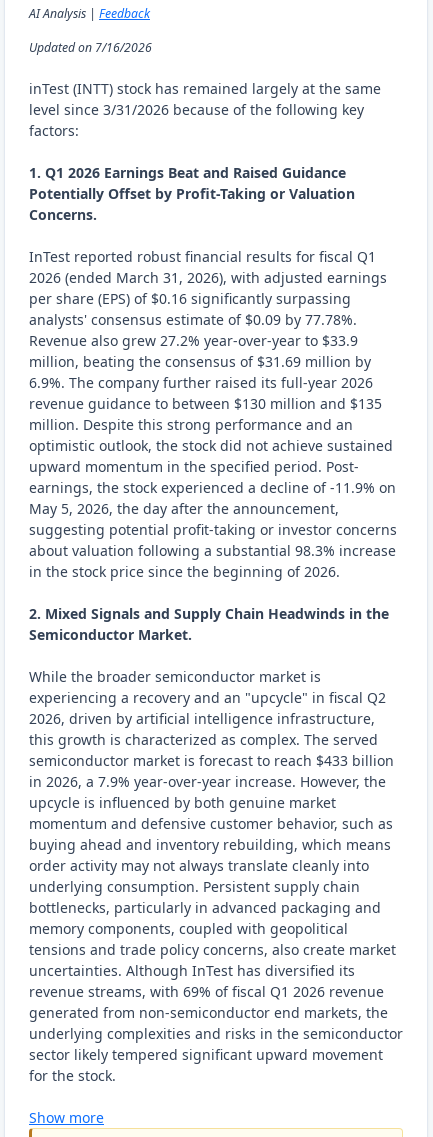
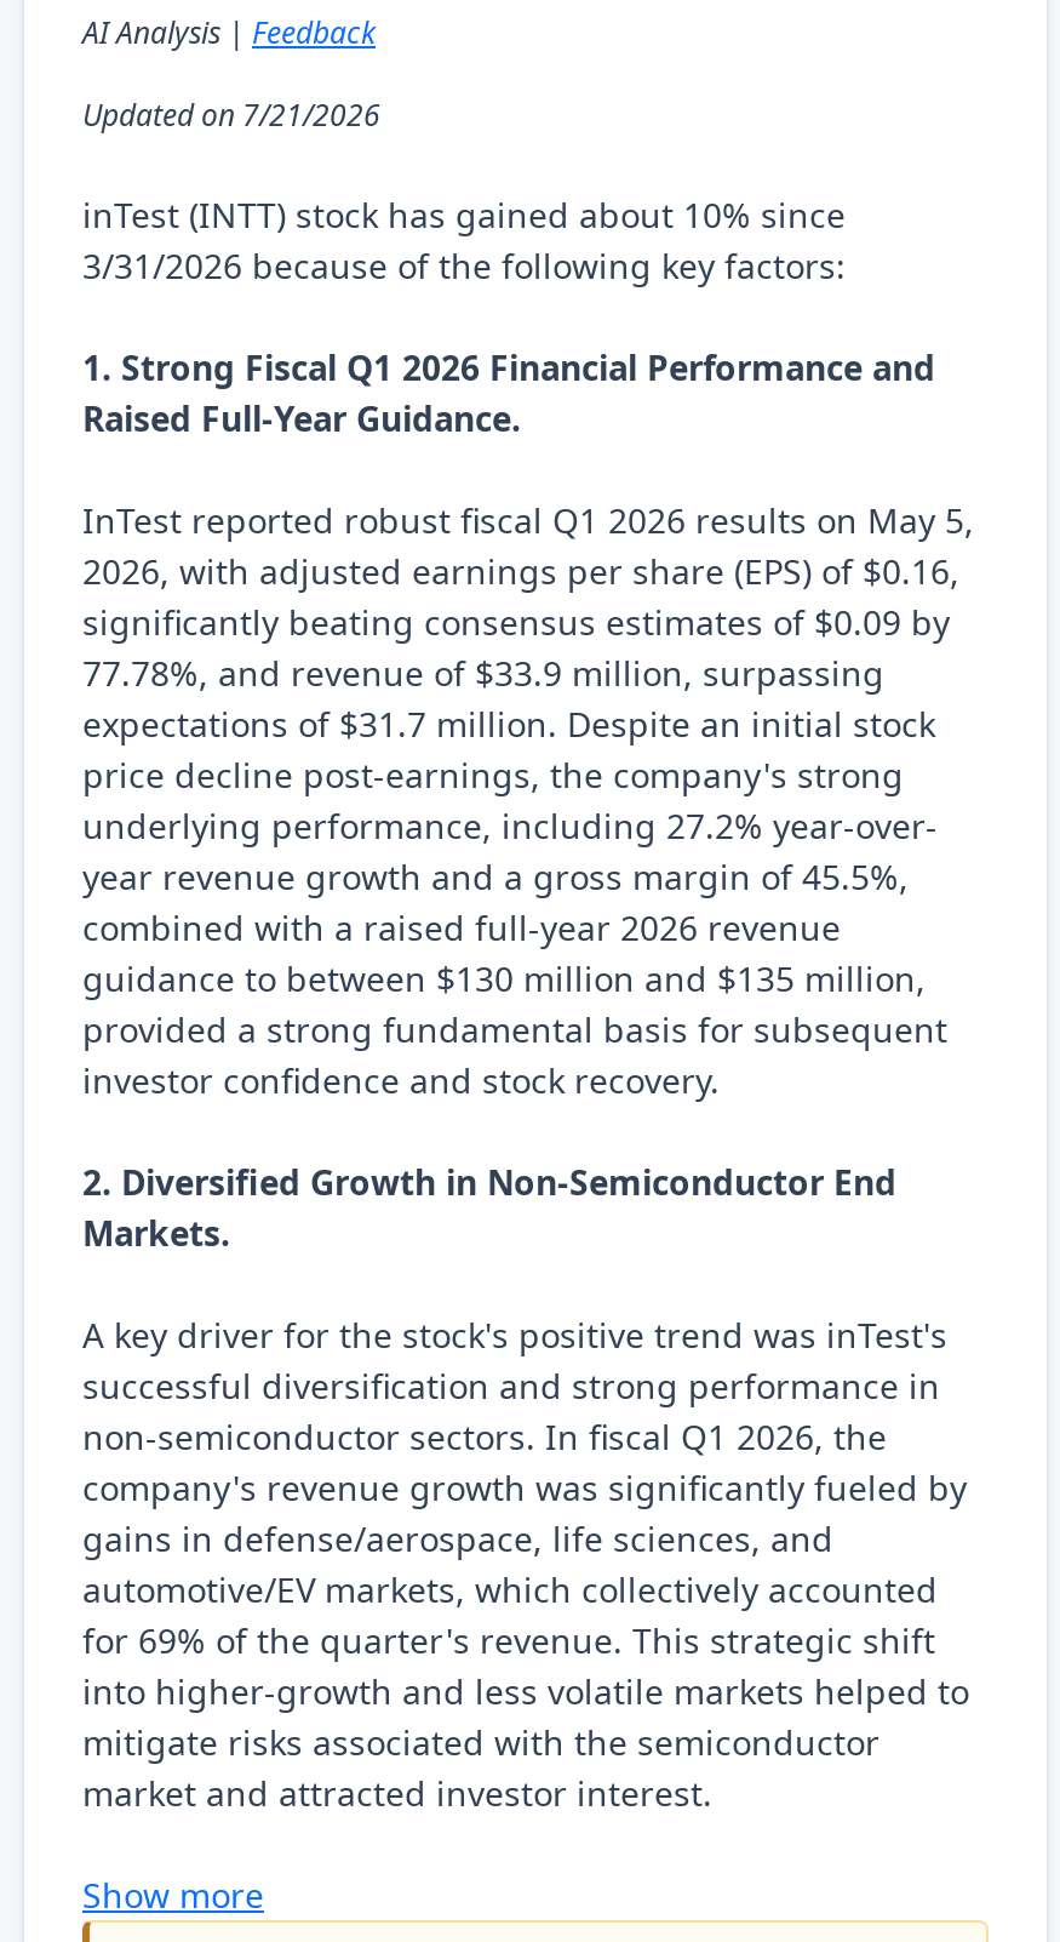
[29,39,152,56] Updated on 7/16/2026 -> [82,95,380,136] Updated on 7/21/2026
[29,79,381,140] inTest (INTT) stock has remained largely at the same | level since 3/31/2026 because of the following key | factors: -> [82,192,846,289] inTest (INTT) stock has gained about 10% since | 3/31/2026 because of the following key factors:
[29,163,355,224] 1. Q1 2026 Earnings Beat and Raised Guidance | Potentially Offset by Profit-Taking or Valuation | Concerns. -> [82,344,935,441] 1. Strong Fiscal Q1 2026 Financial Performance and | Raised Full-Year Guidance.
[29,247,397,581] InTest reported robust financial results for fiscal Q1 | 2026 (ended March 31, 2026), with adjusted earnings | per share (EPS) of $0.16 significantly surpassing | analysts' consensus estimate of $0.09 by 77.78%. | Revenue also grew 27.2% year-over-year to $33.9 | million, beating the consensus of $31.69 million by | 6.9%. The company further raised its full-year 2026 | revenue guidance to between $130 million and $135 | million. Despite this strong performance and an | optimistic outlook, the stock did not achieve sustained | upward momentum in the specified period. Post- | earnings, the stock experienced a decline of -11.9% on | May 5, 2026, the day after the announcement, | suggesting potential profit-taking or investor concerns | about valuation following a substantial 98.3% increase | in the stock price since the beginning of 2026. -> [82,497,974,1103] InTest reported robust fiscal Q1 2026 results on May 5, | 2026, with adjusted earnings per share (EPS) of $0.16, | significantly beating consensus estimates of $0.09 by | 77.78%, and revenue of $33.9 million, surpassing | expectations of $31.7 million. Despite an initial stock | price decline post-earnings, the company's strong | underlying performance, including 27.2% year-over- | year revenue growth and a gross margin of 45.5%, | combined with a raised full-year 2026 revenue | guidance to between $130 million and $135 million, | provided a strong fundamental basis for subsequent | investor confidence and stock recovery.
[29,604,389,644] 2. Mixed Signals and Supply Chain Headwinds in the | Semiconductor Market. -> [82,1159,896,1256] 2. Diversified Growth in Non-Semiconductor End | Markets.
[29,667,403,1085] While the broader semiconductor market is | experiencing a recovery and an "upcycle" in fiscal Q2 | 2026, driven by artificial intelligence infrastructure, | this growth is characterized as complex. The served | semiconductor market is forecast to reach $433 billion | in 2026, a 7.9% year-over-year increase. However, the | upcycle is influenced by both genuine market | momentum and defensive customer behavior, such as | buying ahead and inventory rebuilding, which means | order activity may not always translate cleanly into | underlying consumption. Persistent supply chain | bottlenecks, particularly in advanced packaging and | memory components, coupled with geopolitical | tensions and trade policy concerns, also create market | uncertainties. Although InTest has diversified its | revenue streams, with 69% of fiscal Q1 2026 revenue | generated from non-semiconductor end markets, the | underlying complexities and risks in the semiconductor | sector likely tempered significant upward movement | for the stock. -> [82,1312,969,1816] A key driver for the stock's positive trend was inTest's | successful diversification and strong performance in | non-semiconductor sectors. In fiscal Q1 2026, the | company's revenue growth was significantly fueled by | gains in defense/aerospace, life sciences, and | automotive/EV markets, which collectively accounted | for 69% of the quarter's revenue. This strategic shift | into higher-growth and less volatile markets helped to | mitigate risks associated with the semiconductor | market and attracted investor interest.

